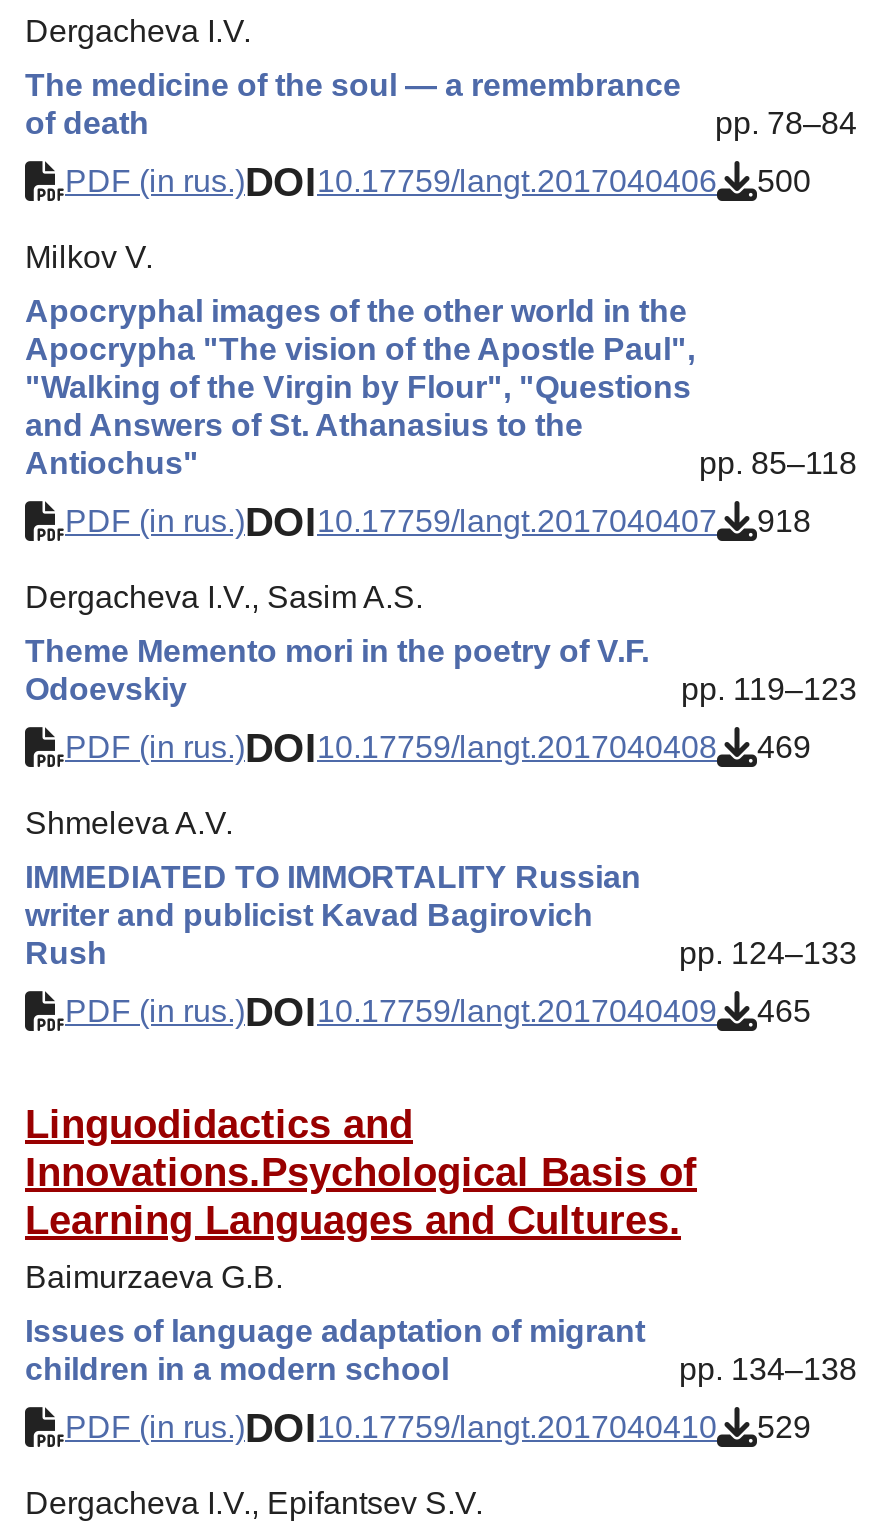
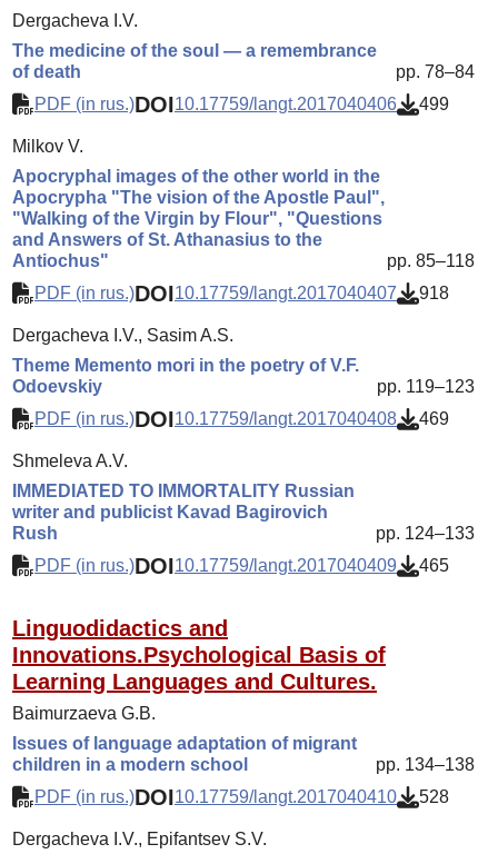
[65,160,811,204] PDF (in rus.)DOI10.17759/langt.2017040406 500 -> [34,92,449,117] PDF (in rus.)DOI10.17759/langt.2017040406 499
[65,1405,811,1449] PDF (in rus.)DOI10.17759/langt.2017040410 529 -> [34,785,449,809] PDF (in rus.)DOI10.17759/langt.2017040410 528

